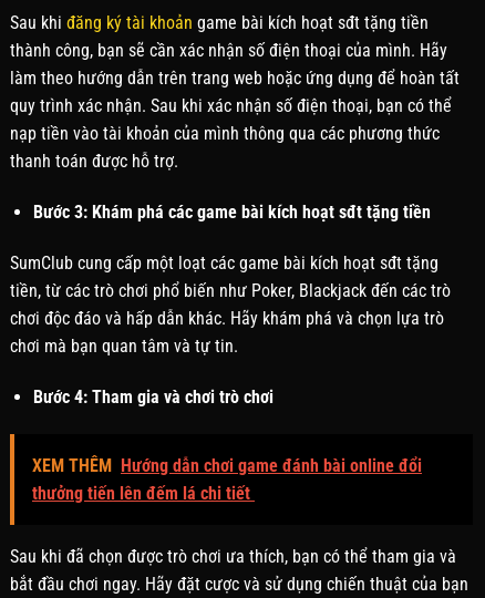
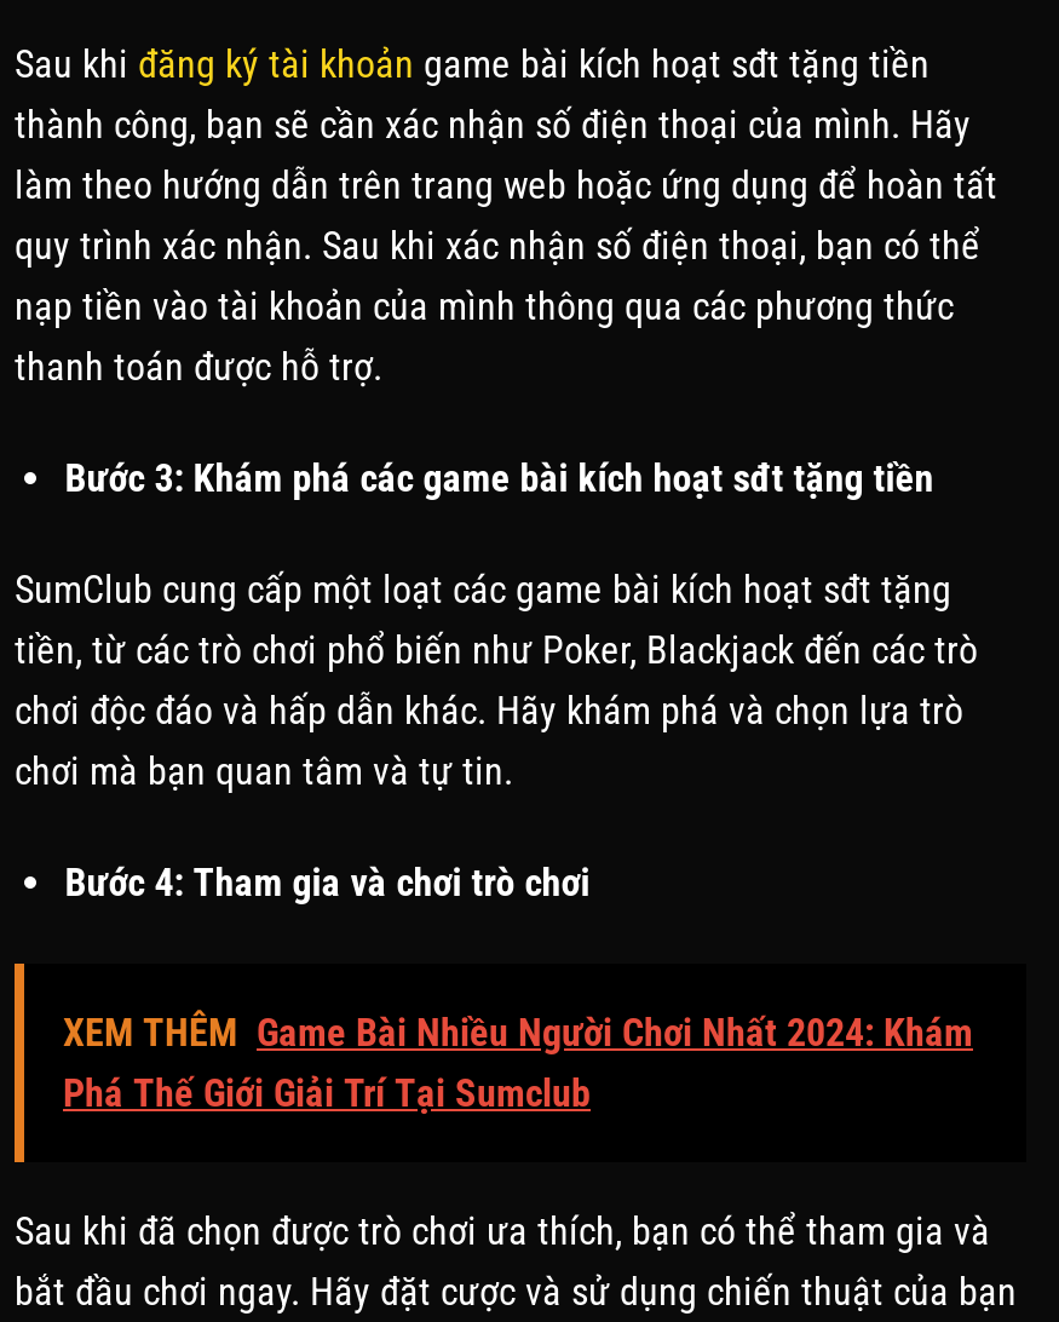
[32,455,422,503] XEM THÊM Hướng dẫn chơi game đánh bài online đổi | thưởng tiến lên đếm lá chi tiết -> [63,1009,973,1115] XEM THÊM Game Bài Nhiều Người Chơi Nhất 2024: Khám | Phá Thế Giới Giải Trí Tại Sumclub

